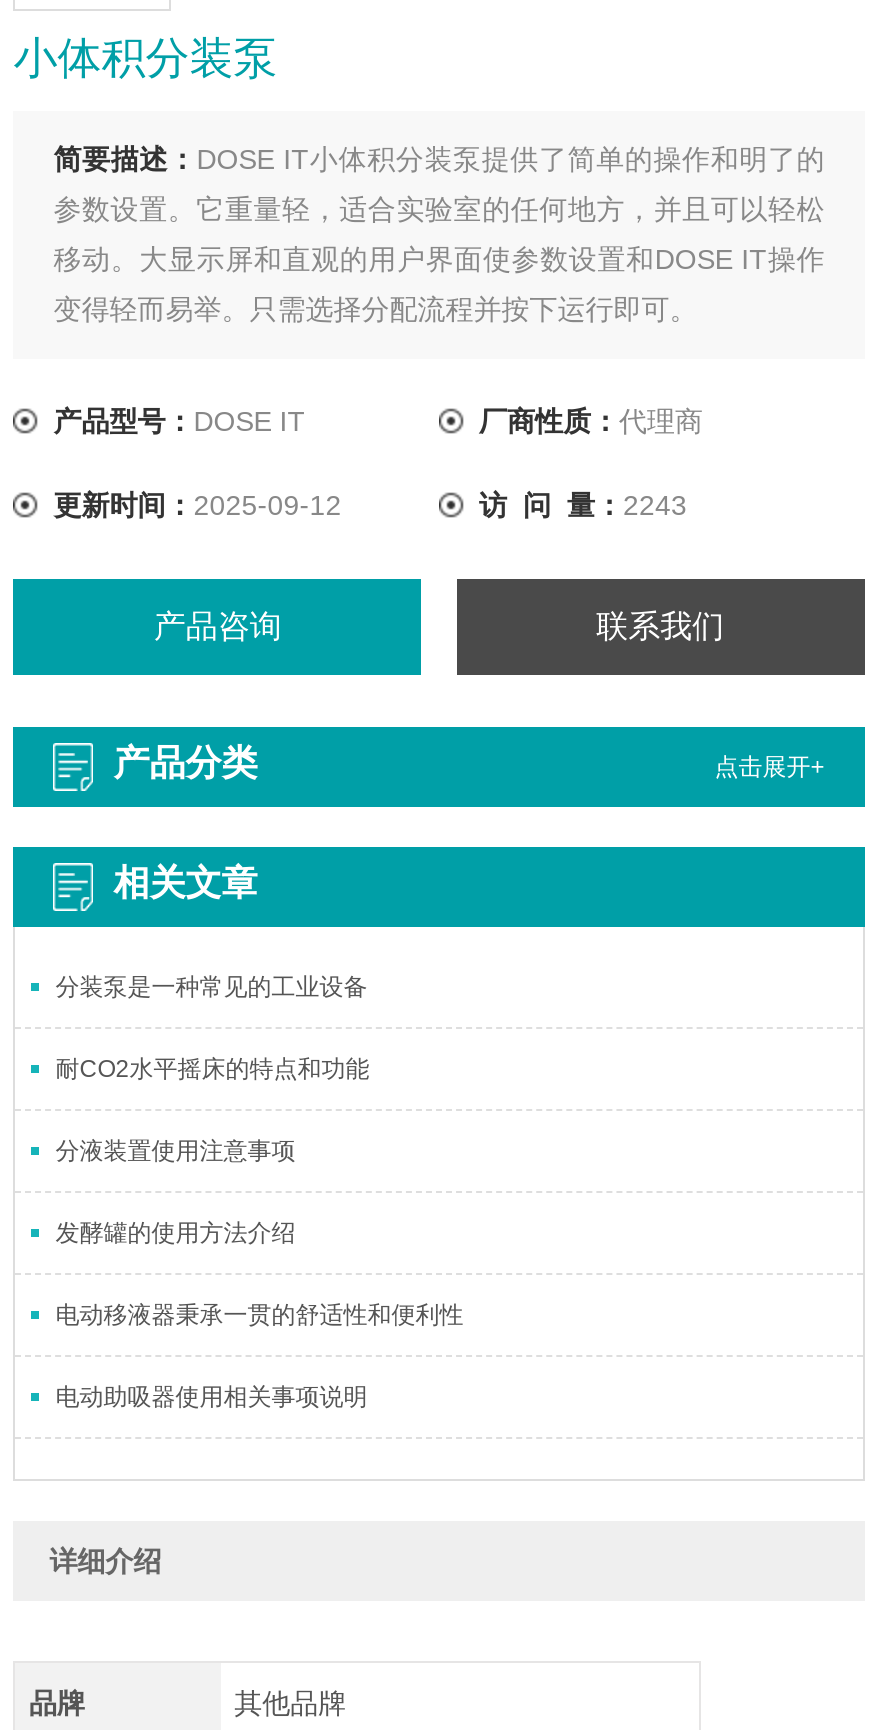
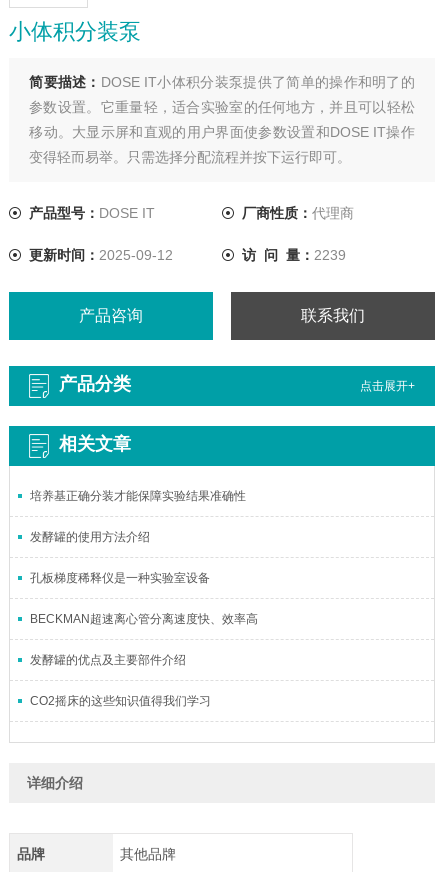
[479,489,687,521] 访 问 量：2243 -> [242,247,346,263] 访 问 量：2239
[55,973,369,1165] 分装泵是一种常见的工业设备 | 耐CO2水平摇床的特点和功能 | 分液装置使用注意事项 -> [30,489,246,503] 培养基正确分装才能保障实验结果准确性
moved [55,1219,295,1247] -> [30,530,150,544]: 发酵罐的使用方法介绍
[55,1301,463,1411] 电动移液器秉承一贯的舒适性和便利性 | 电动助吸器使用相关事项说明 -> [30,571,258,708] 孔板梯度稀释仪是一种实验室设备 | BECKMAN超速离心管分离速度快、效率高 | 发酵罐的优点及主要部件介绍 | CO2摇床的这些知识值得我们学习

